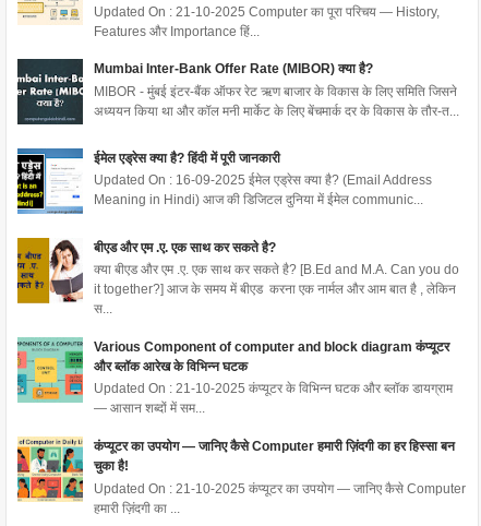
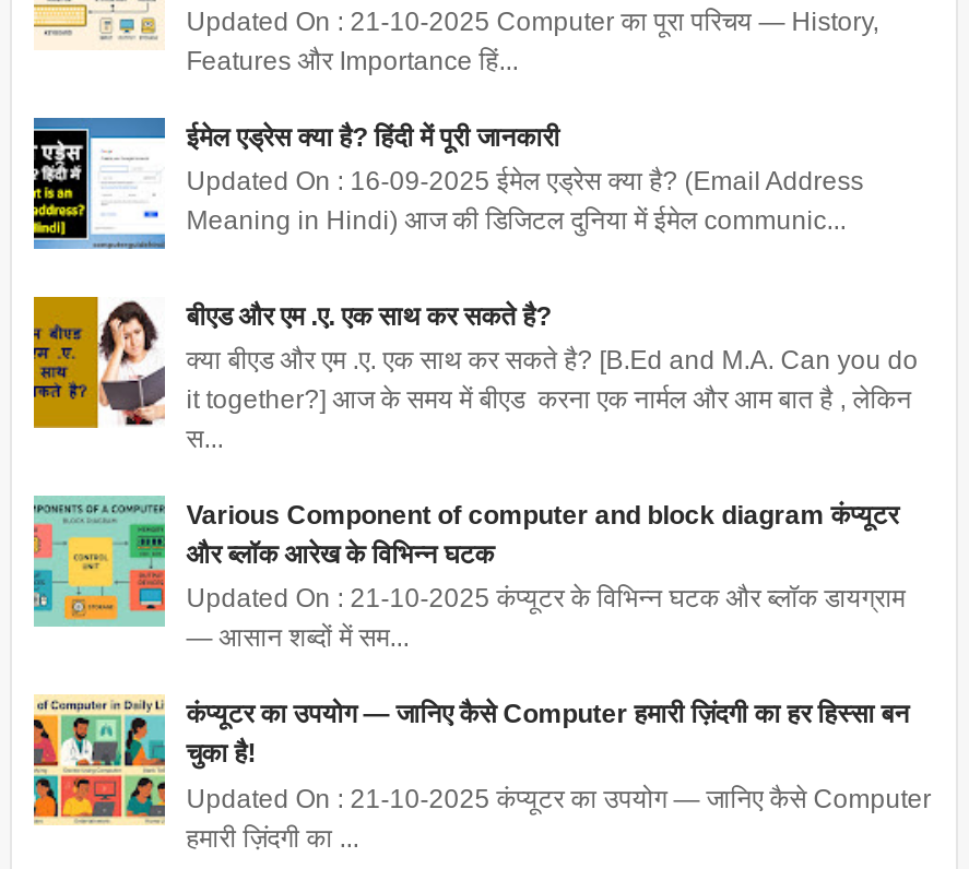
[16,58,459,125] [image] | Mumbai Inter-Bank Offer Rate (MIBOR) क्या है? | MIBOR - मुंबई इंटर-बैंक ऑफर रेट ऋण बाजार के विकास के लिए समिति जिसने | अध्ययन किया था और कॉल मनी मार्केट के लिए बेंचमार्क दर के विकास के तौर-त... -> none

